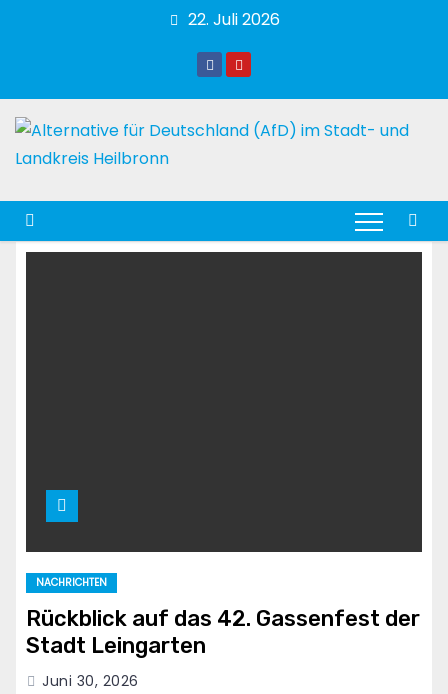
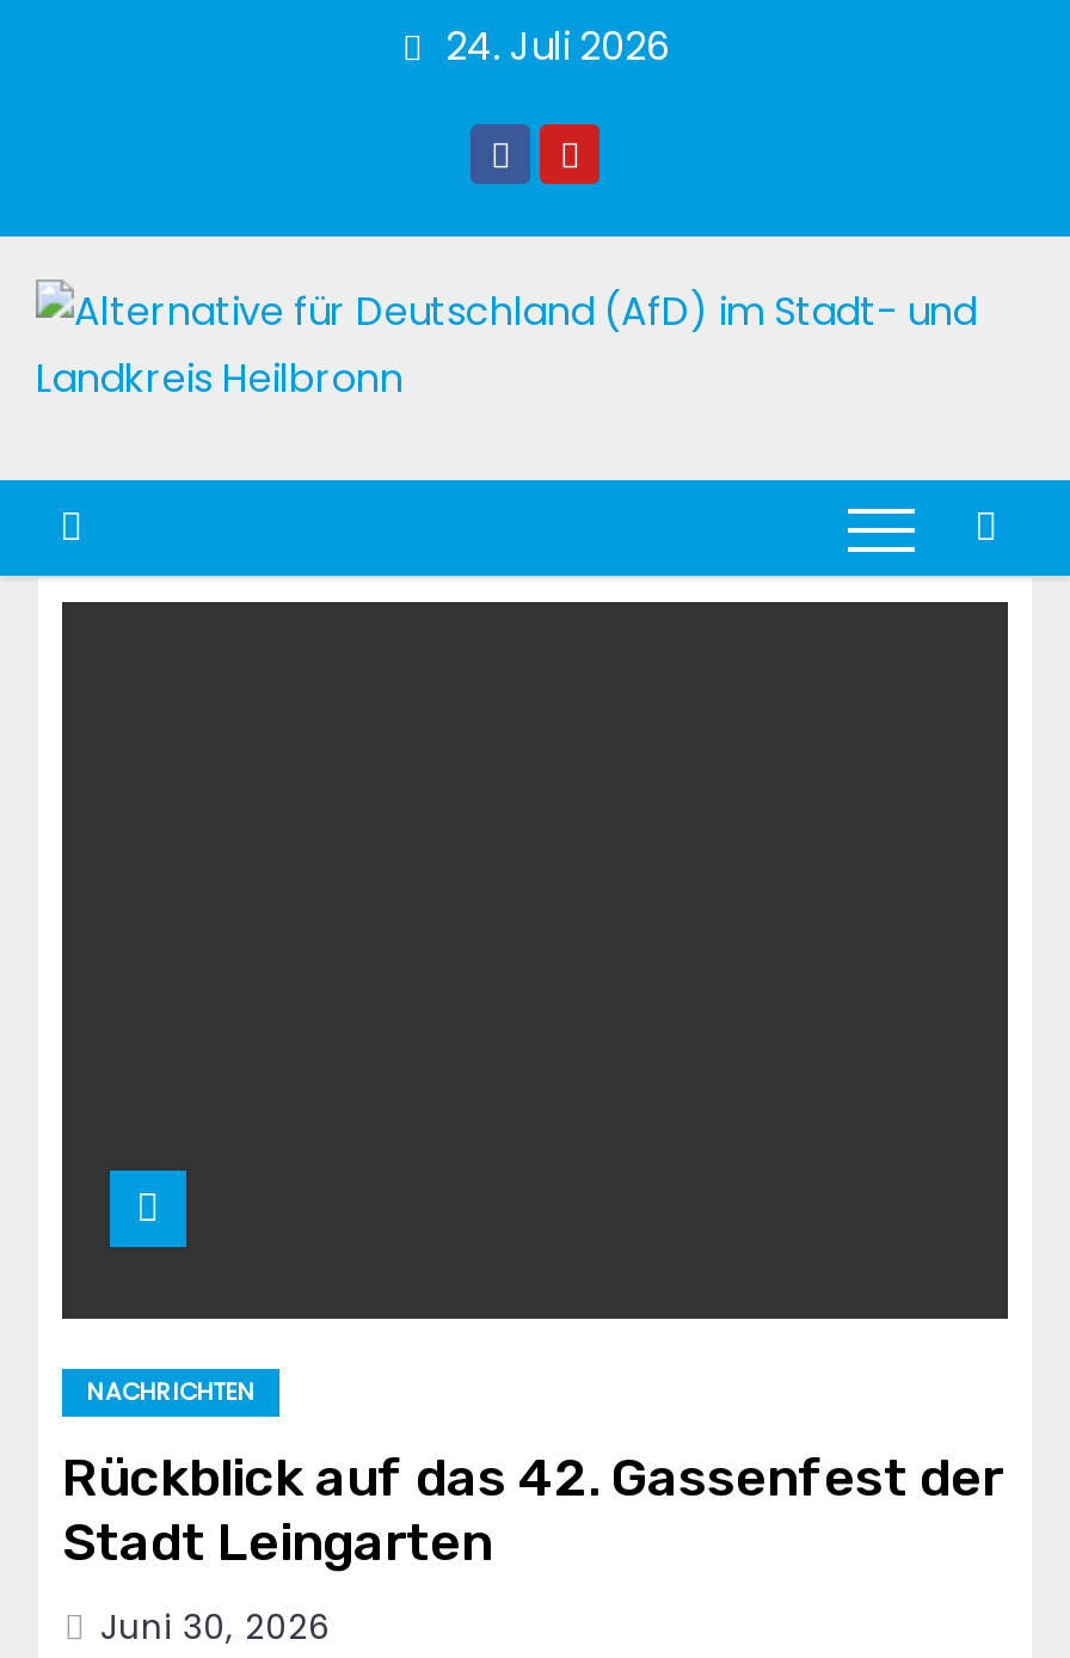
[187,8,279,31] 22. Juli 2026 -> [445,19,670,74] 24. Juli 2026

